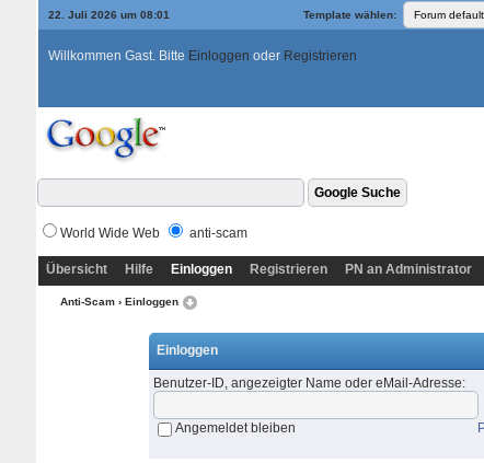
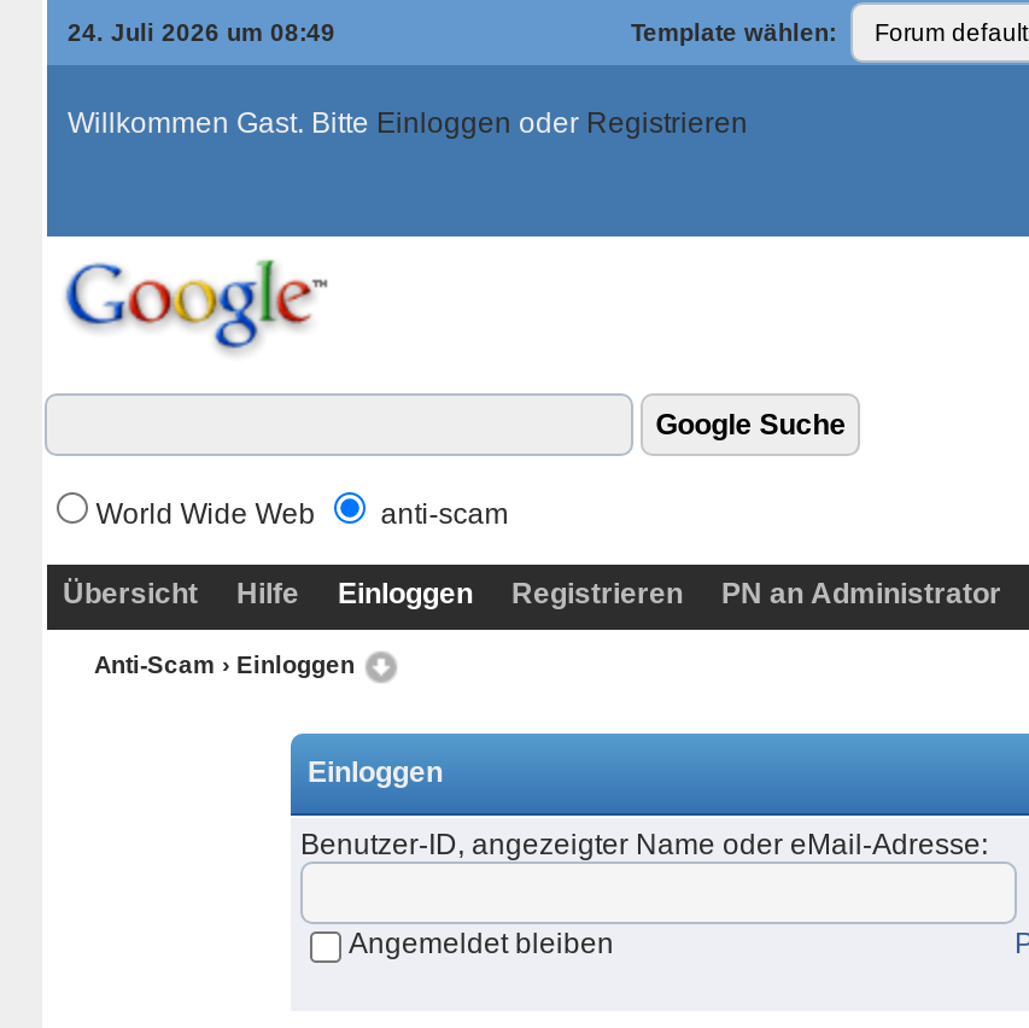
[48,9,169,21] 22. Juli 2026 um 08:01 -> [68,19,335,46] 24. Juli 2026 um 08:49

